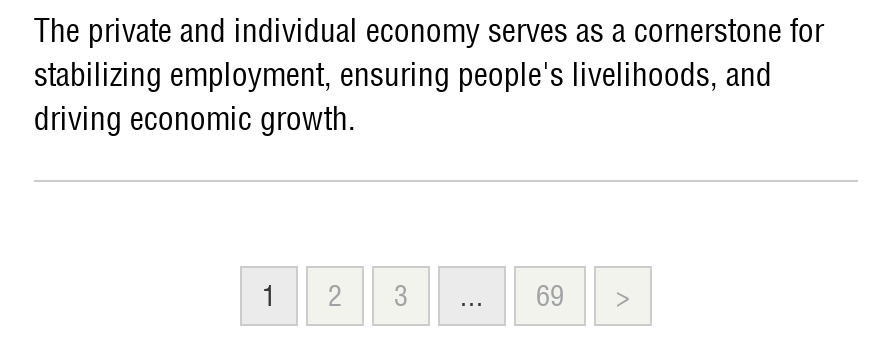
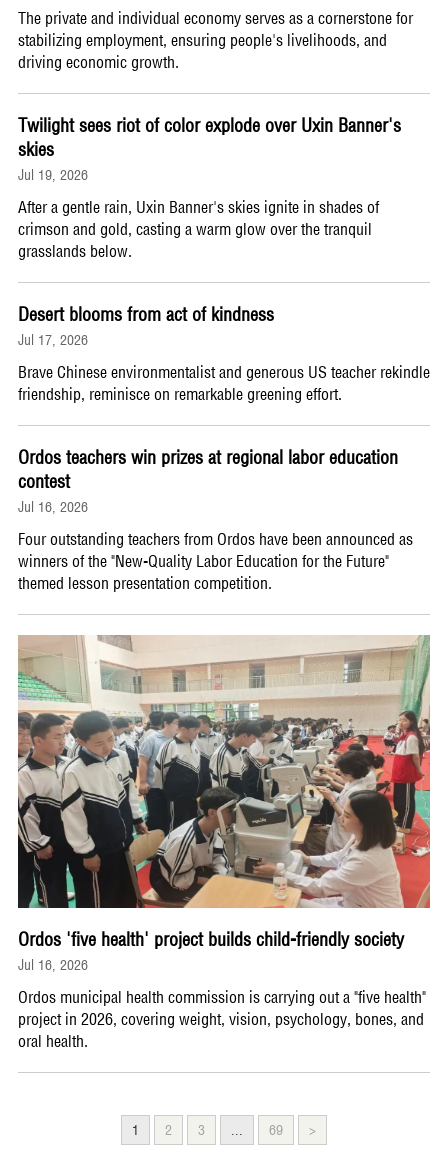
none -> [17,634,431,1051] [image] | Ordos 'five health' project builds child-friendly society | Jul 16, 2026 | Ordos municipal health commission is carrying out a "five health" | project in 2026, covering weight, vision, psychology, bones, and | oral health.
none -> [18,113,430,592] Twilight sees riot of color explode over Uxin Banner's | skies | Jul 19, 2026 | After a gentle rain, Uxin Banner's skies ignite in shades of | crimson and gold, casting a warm glow over the tranquil | grasslands below. | Desert blooms from act of kindness | Jul 17, 2026 | Brave Chinese environmentalist and generous US teacher rekindle | friendship, reminisce on remarkable greening effort. | Ordos teachers win prizes at regional labor education | contest | Jul 16, 2026 | Four outstanding teachers from Ordos have been announced as | winners of the "New-Quality Labor Education for the Future" | themed lesson presentation competition.

